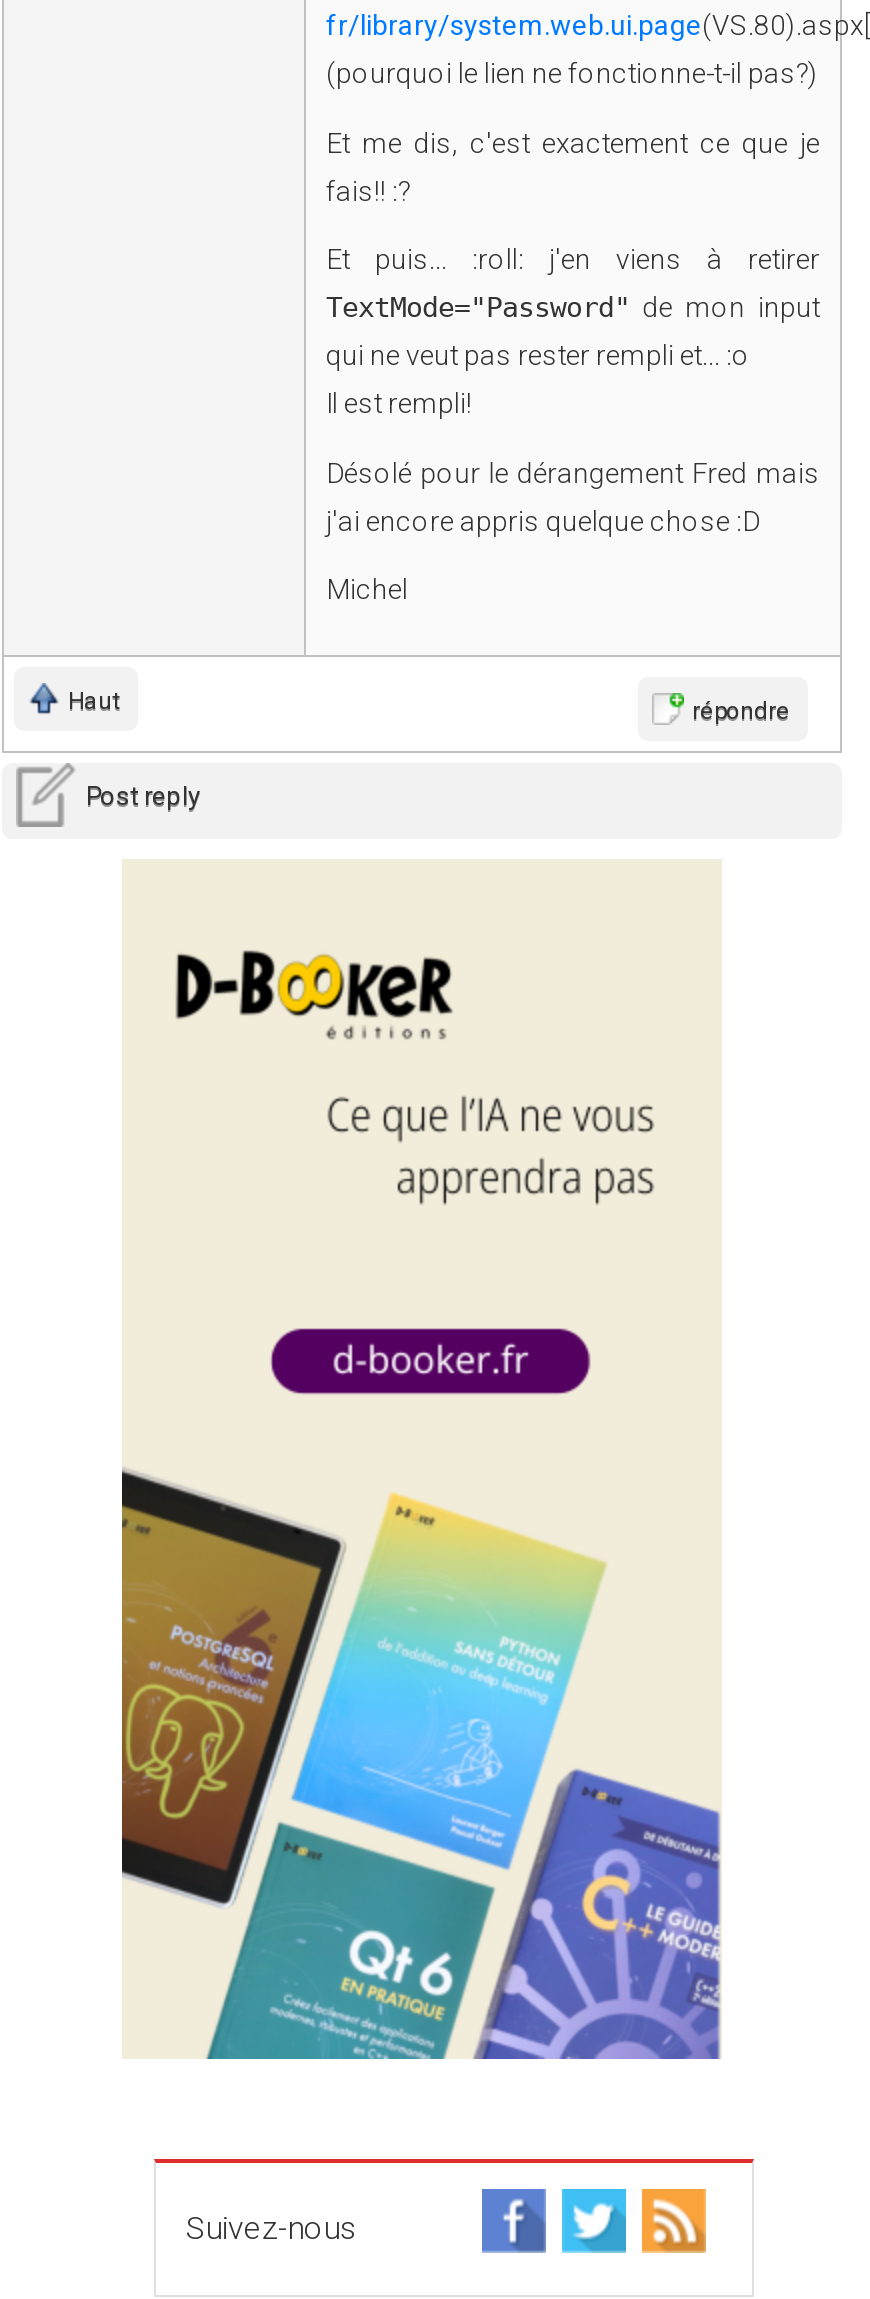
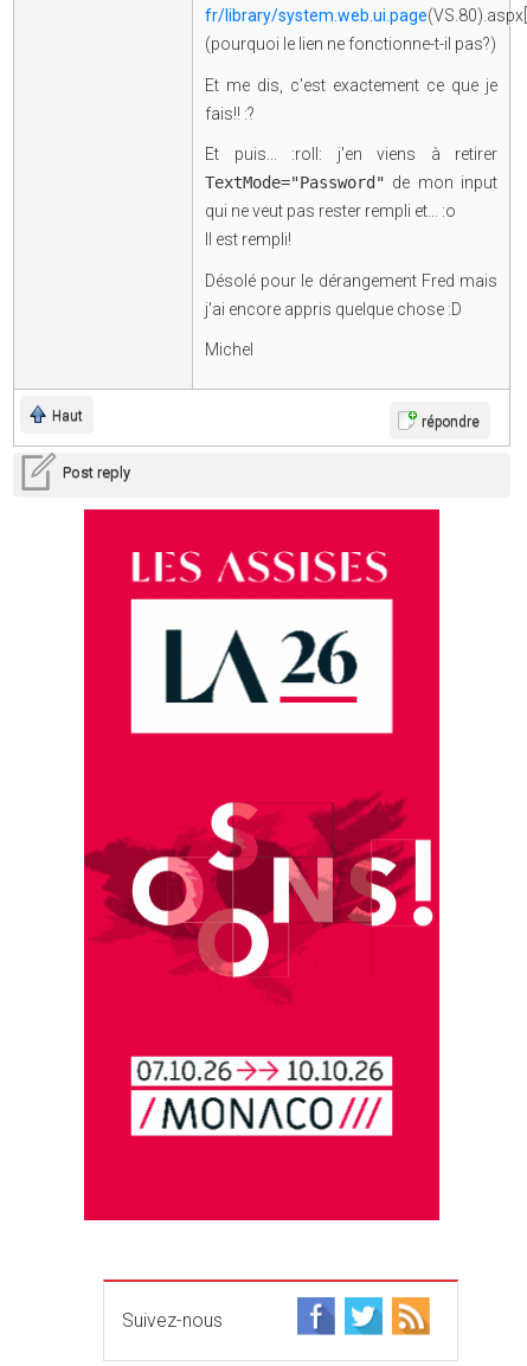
[120,859,722,2061] [image] -> [83,508,441,1221] [image]

